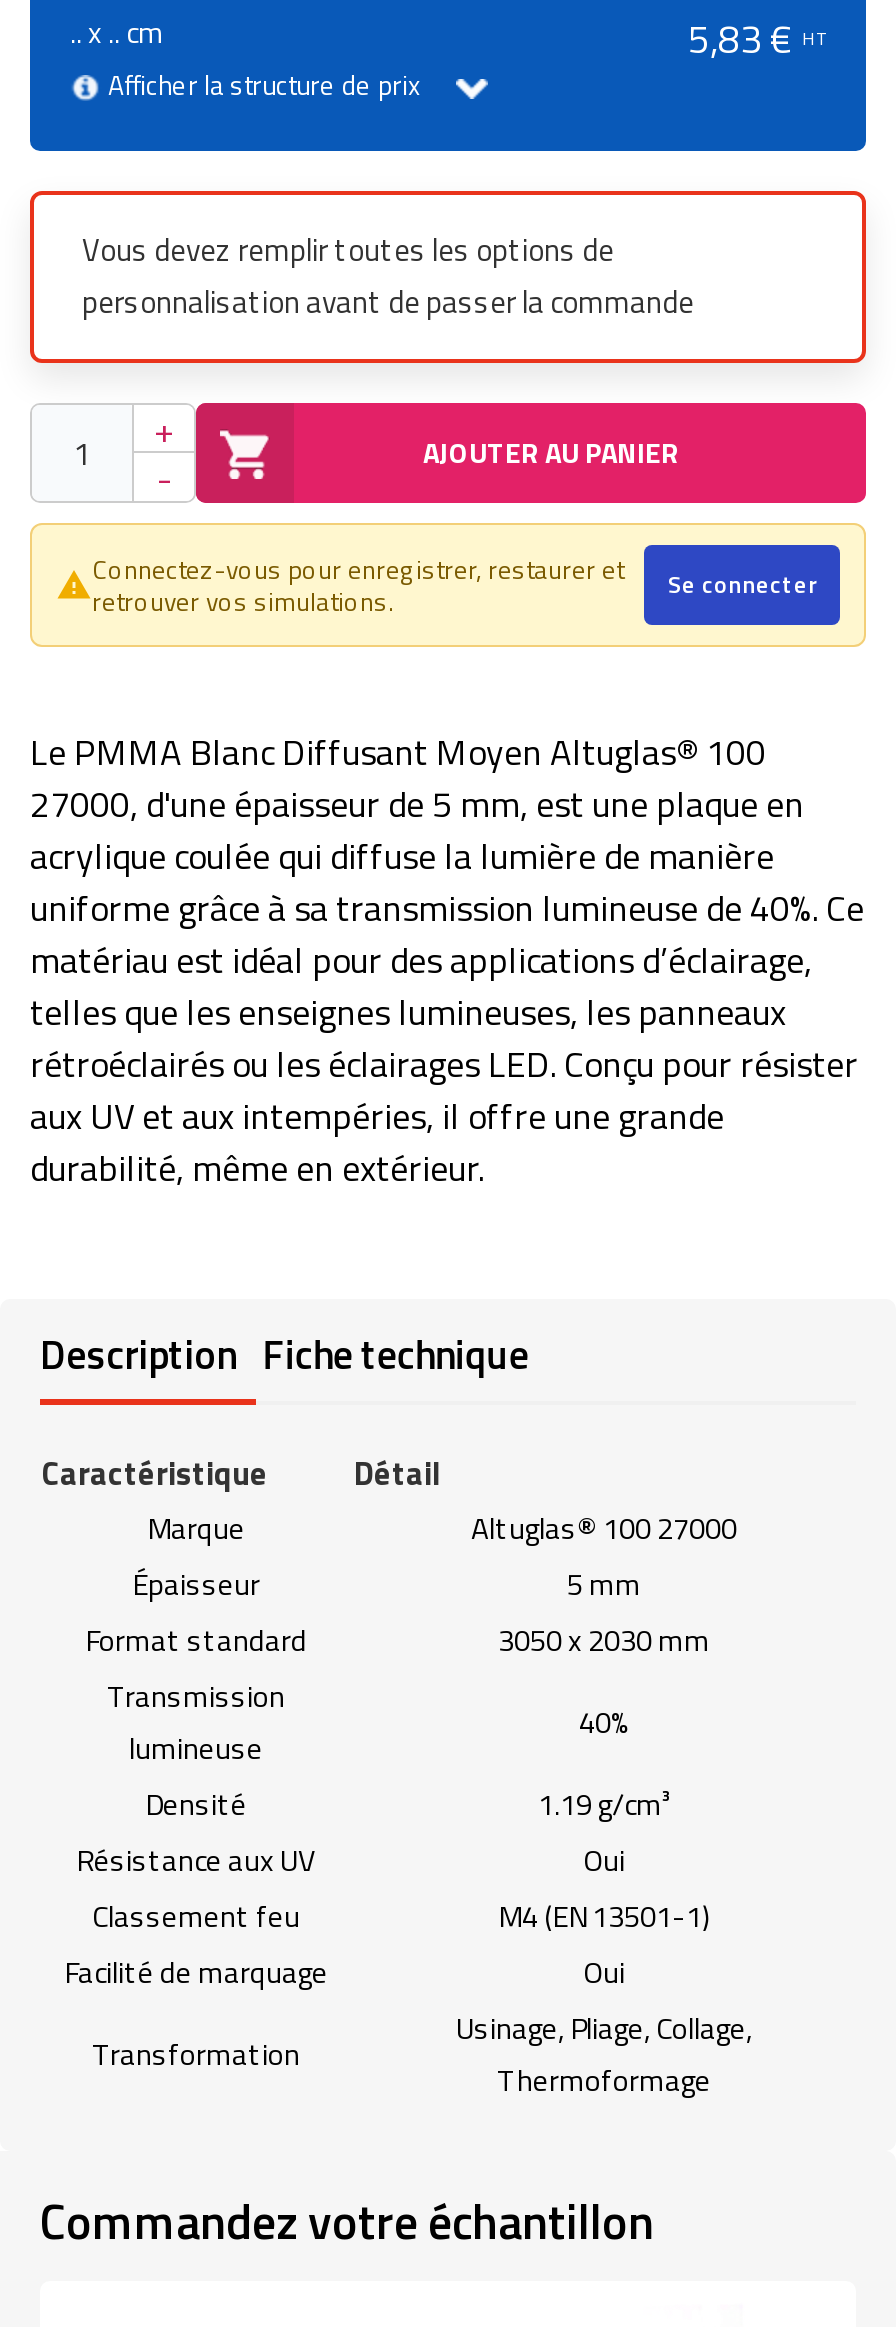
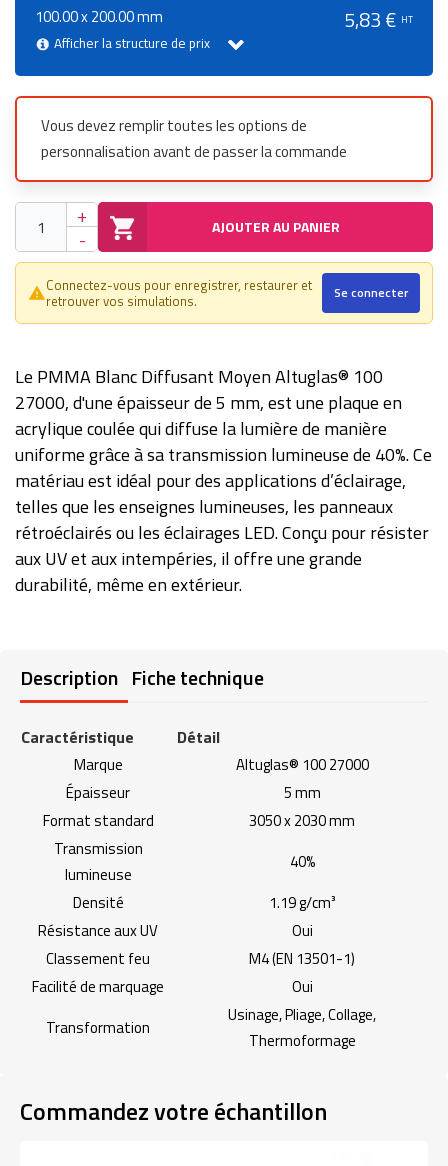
[70,9,164,55] .. x .. cm -> [35,5,163,28] 100.00 x 200.00 mm

